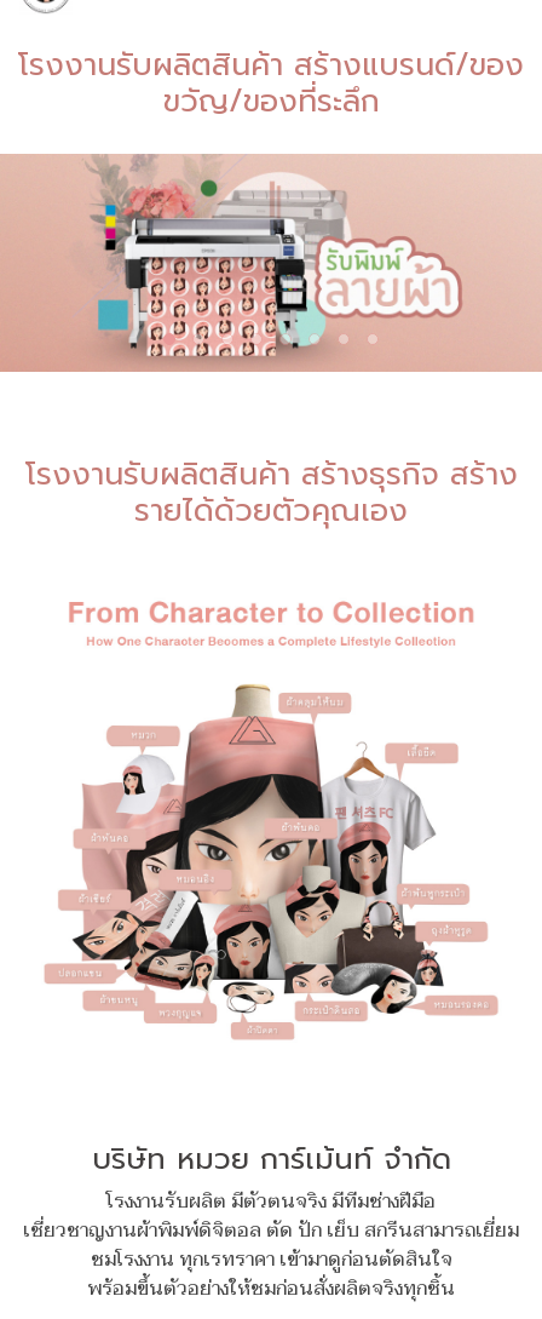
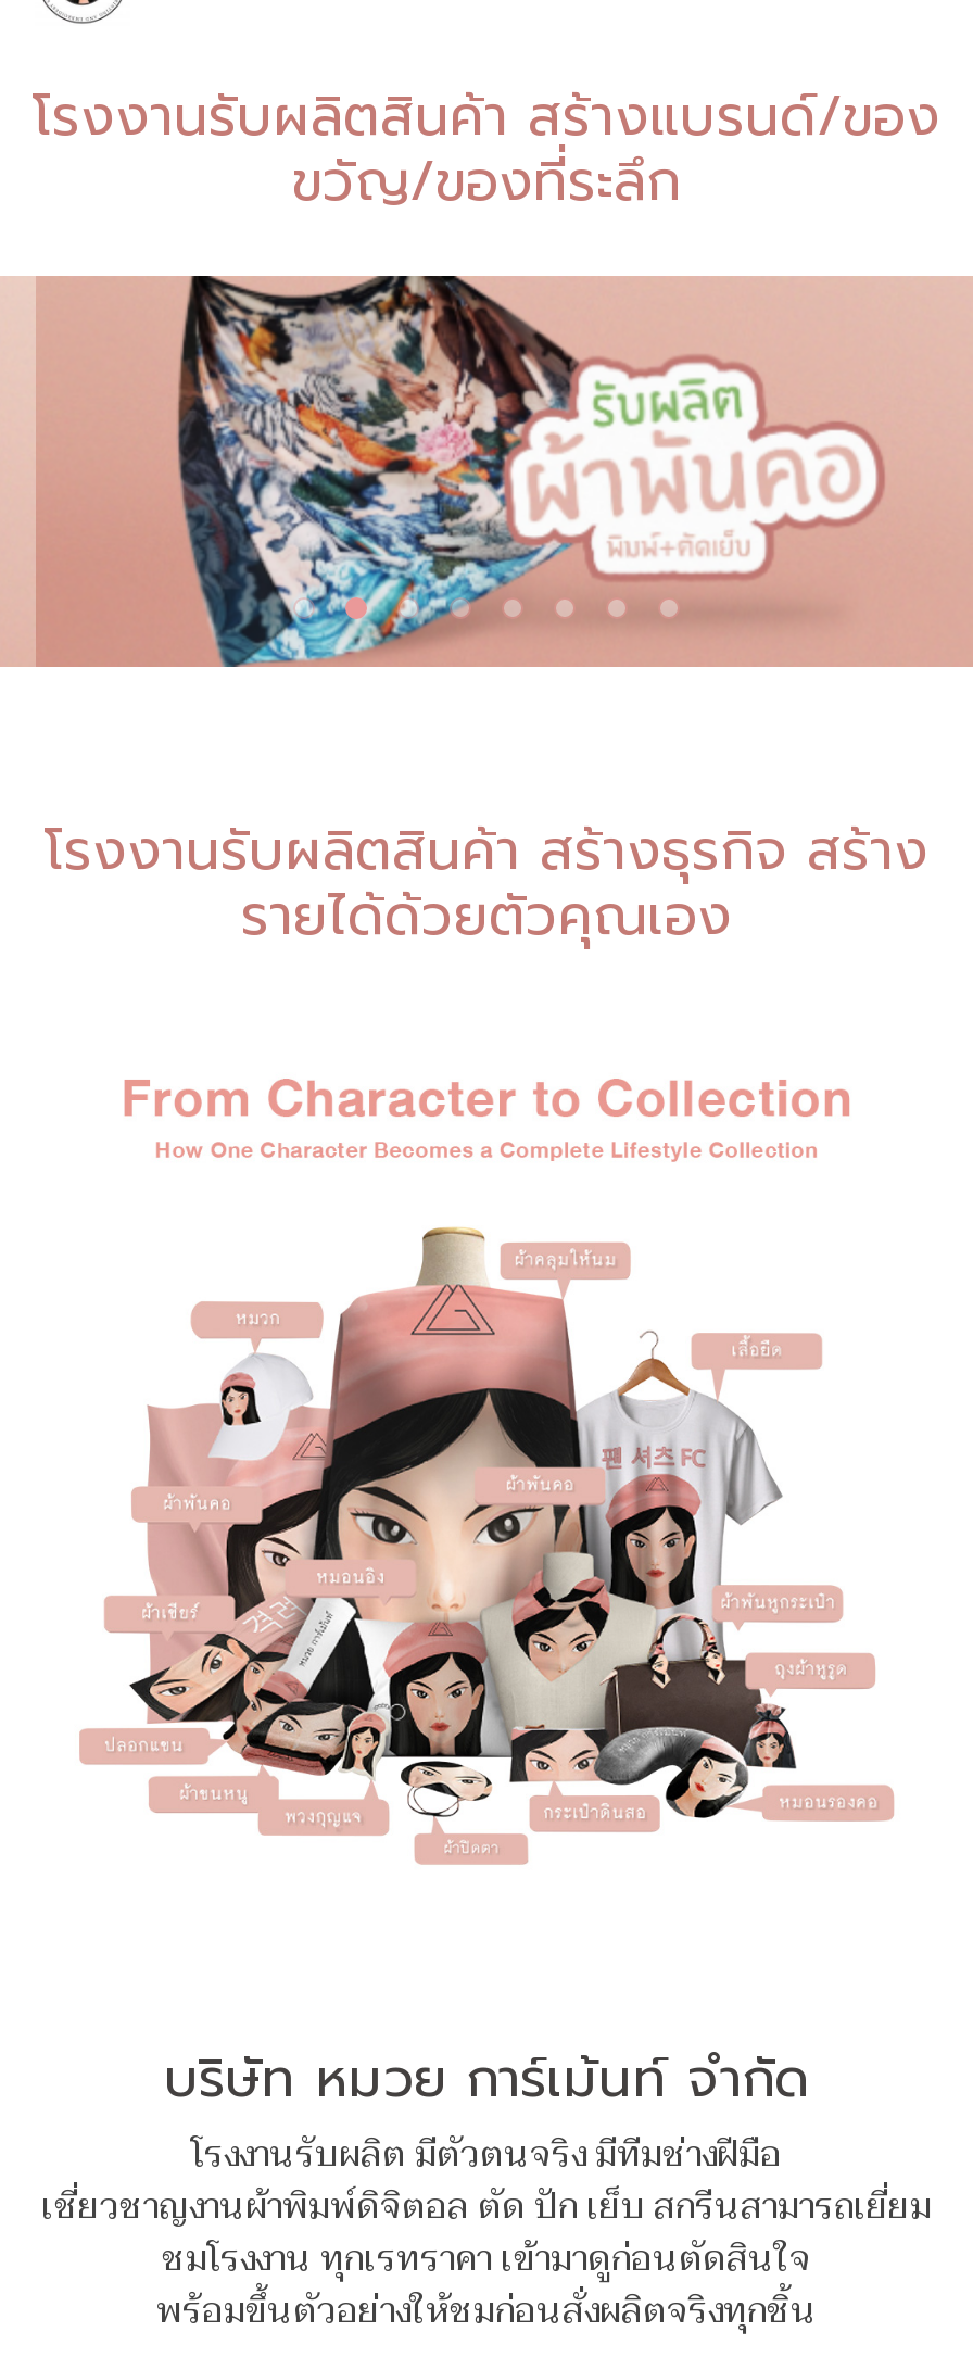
[74,154,492,372] [image] -> [165,274,886,669] [image]

